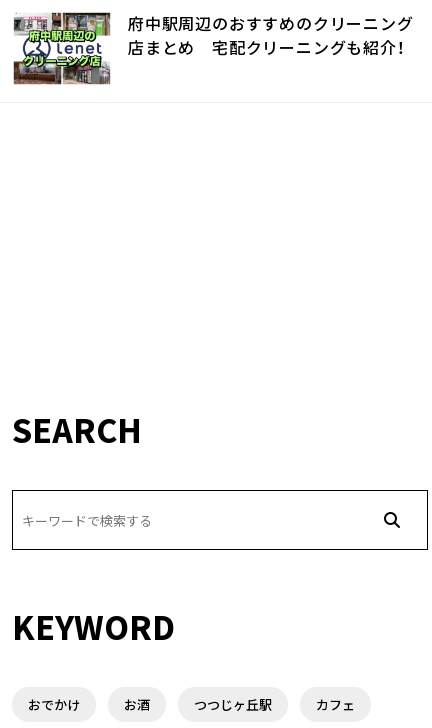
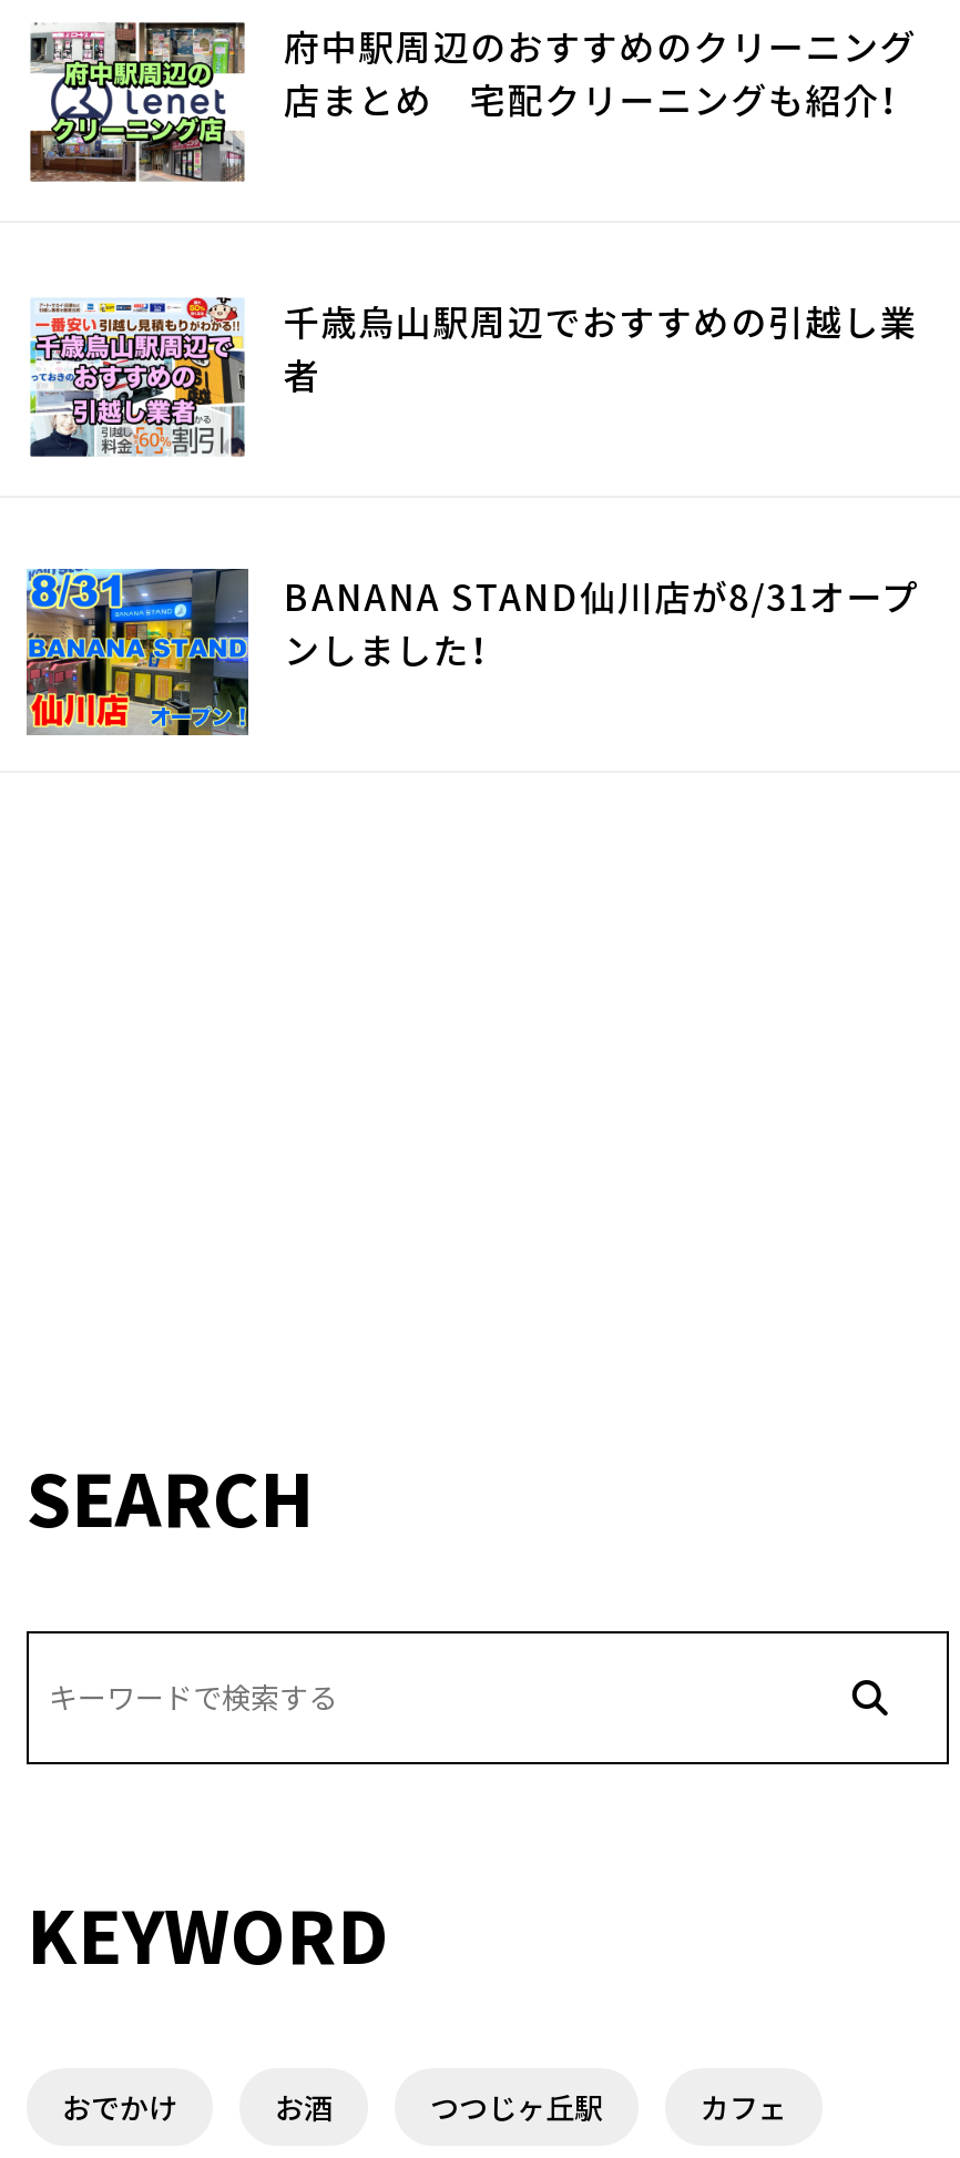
none -> [24,567,919,737] [image] | BANANA STAND仙川店が8/31オープ | ンしました！
none -> [27,294,917,460] [image] | 千歳烏山駅周辺でおすすめの引越し業 | 者

